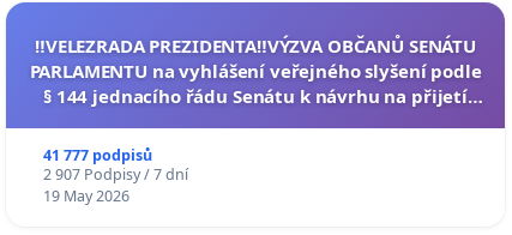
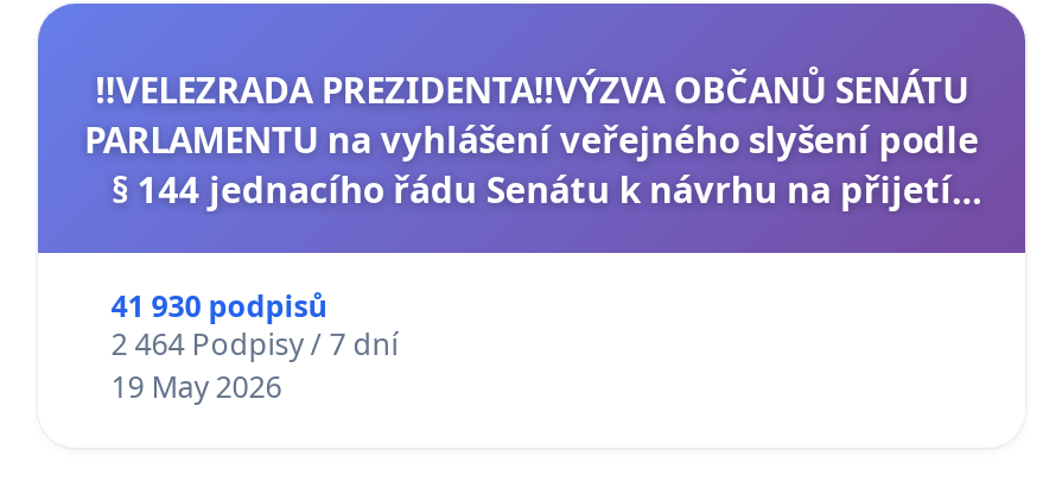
[43,145,152,165] 41 777 podpisů -> [111,287,327,328] 41 930 podpisů
[43,164,188,185] 2 907 Podpisy / 7 dní -> [111,325,398,366] 2 464 Podpisy / 7 dní

